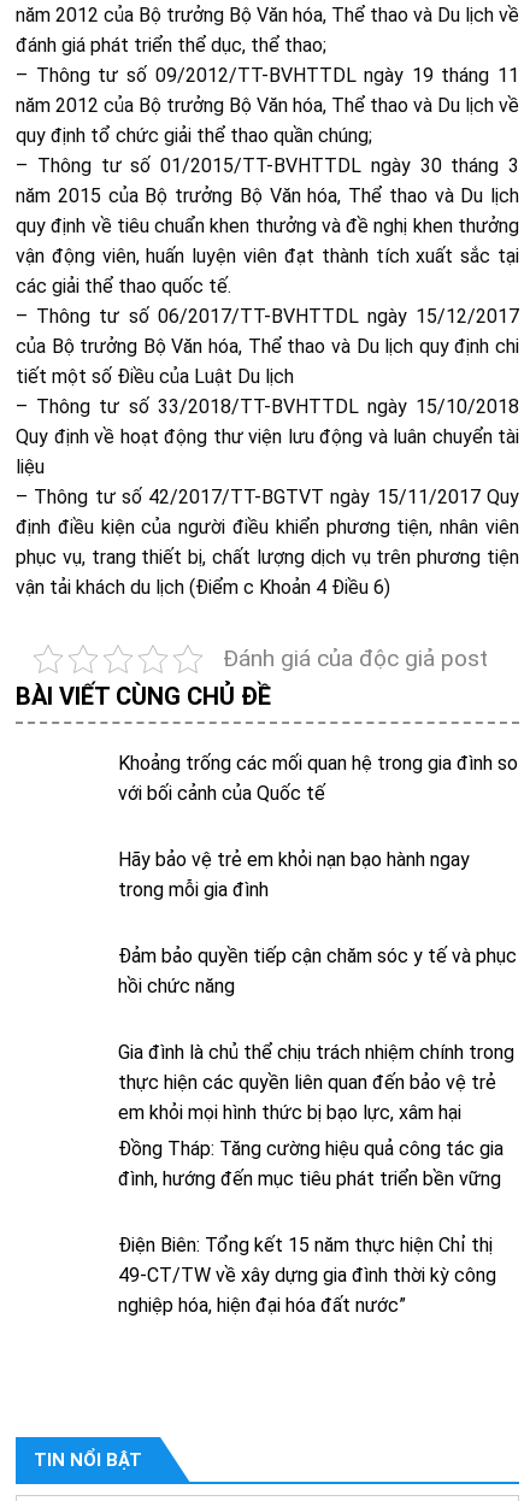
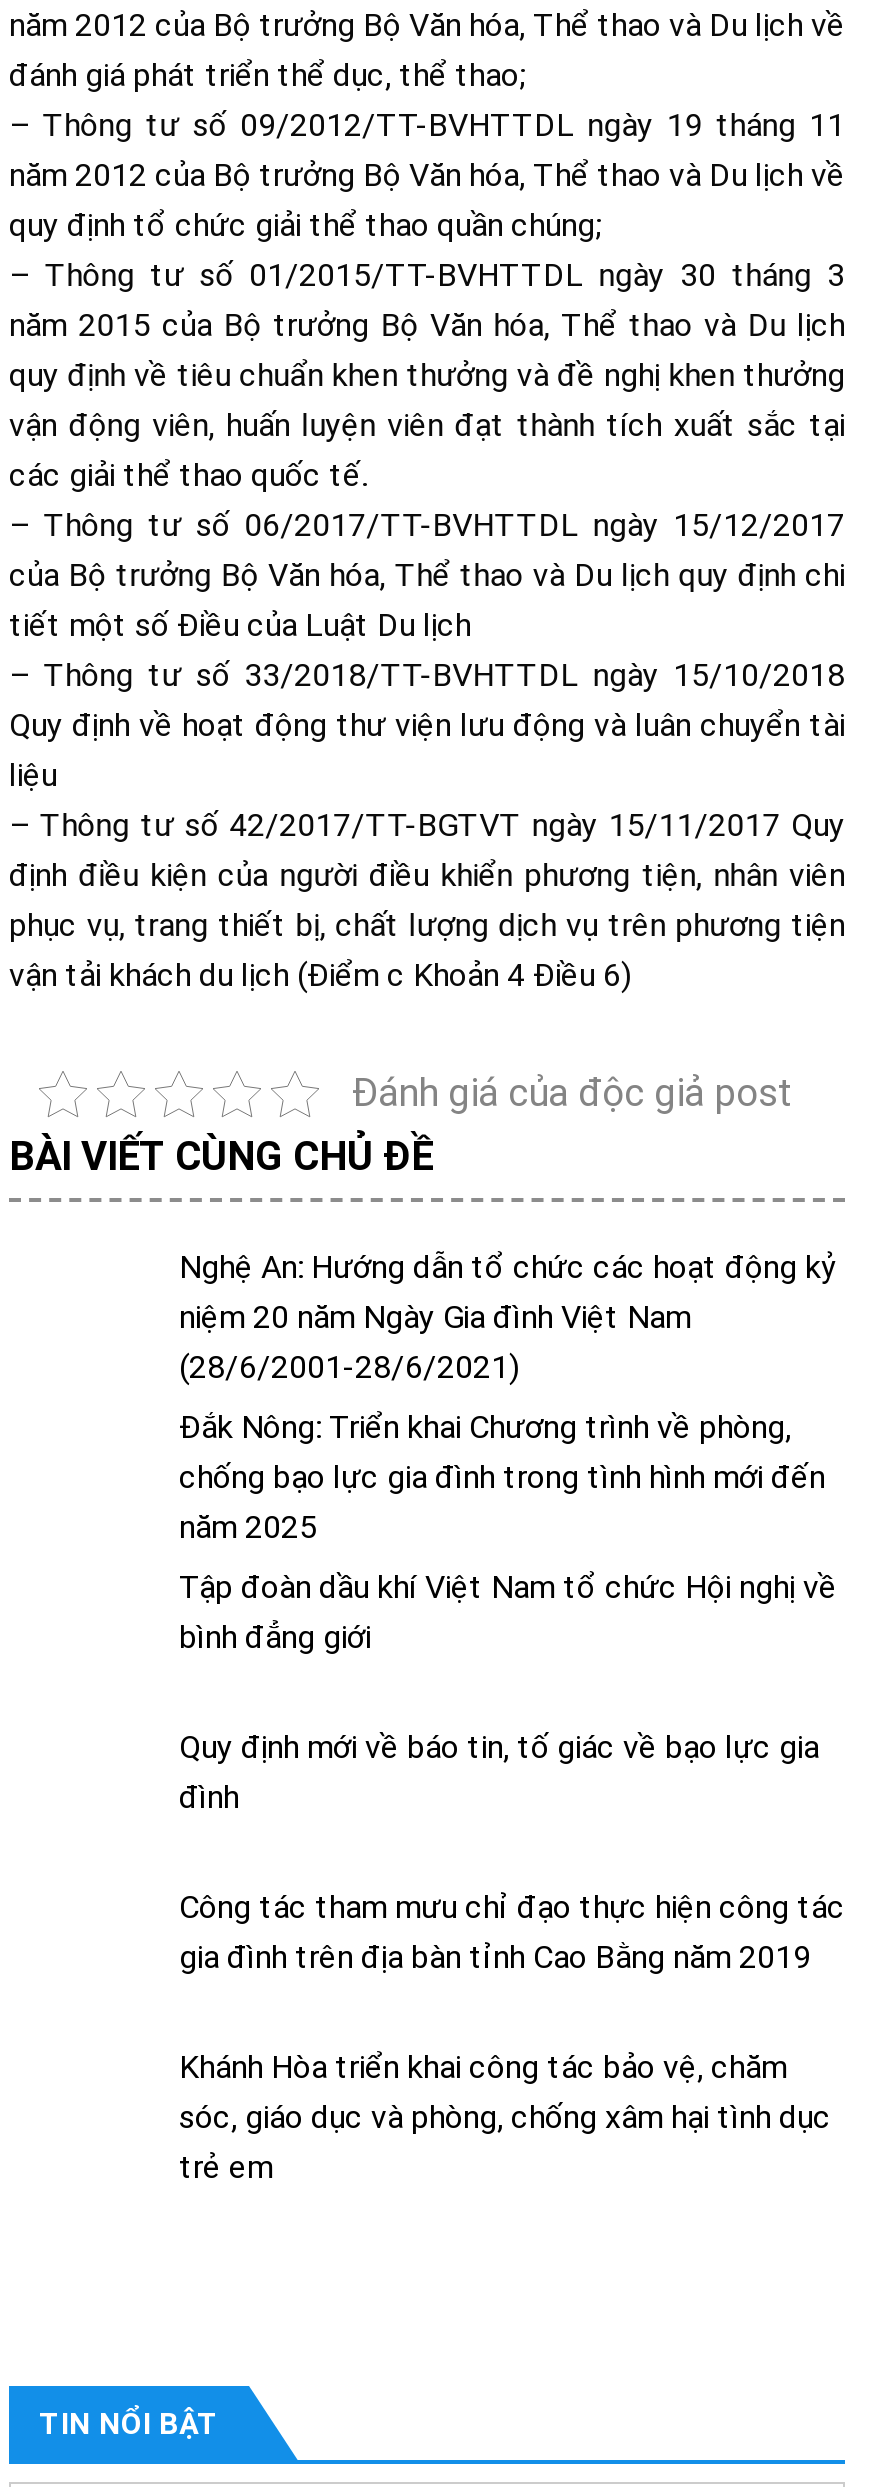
[118,752,518,805] Khoảng trống các mối quan hệ trong gia đình so | với bối cảnh của Quốc tế -> [179,1248,837,1386] Nghệ An: Hướng dẫn tổ chức các hoạt động kỷ | niệm 20 năm Ngày Gia đình Việt Nam | (28/6/2001-28/6/2021)
[118,848,470,901] Hãy bảo vệ trẻ em khỏi nạn bạo hành ngay | trong mỗi gia đình -> [179,1408,825,1546] Đắk Nông: Triển khai Chương trình về phòng, | chống bạo lực gia đình trong tình hình mới đến | năm 2025
[118,944,517,997] Đảm bảo quyền tiếp cận chăm sóc y tế và phục | hồi chức năng -> [179,1568,837,1656] Tập đoàn dầu khí Việt Nam tổ chức Hội nghị về | bình đẳng giới
[118,1041,514,1124] Gia đình là chủ thể chịu trách nhiệm chính trong | thực hiện các quyền liên quan đến bảo vệ trẻ | em khỏi mọi hình thức bị bạo lực, xâm hại -> [179,1728,819,1816] Quy định mới về báo tin, tố giác về bạo lực gia | đình
[118,1137,503,1190] Đồng Tháp: Tăng cường hiệu quả công tác gia | đình, hướng đến mục tiêu phát triển bền vững -> [179,1888,845,1976] Công tác tham mưu chỉ đạo thực hiện công tác | gia đình trên địa bàn tỉnh Cao Bằng năm 2019
[118,1234,496,1317] Điện Biên: Tổng kết 15 năm thực hiện Chỉ thị | 49-CT/TW về xây dựng gia đình thời kỳ công | nghiệp hóa, hiện đại hóa đất nước” -> [179,2048,831,2186] Khánh Hòa triển khai công tác bảo vệ, chăm | sóc, giáo dục và phòng, chống xâm hại tình dục | trẻ em

